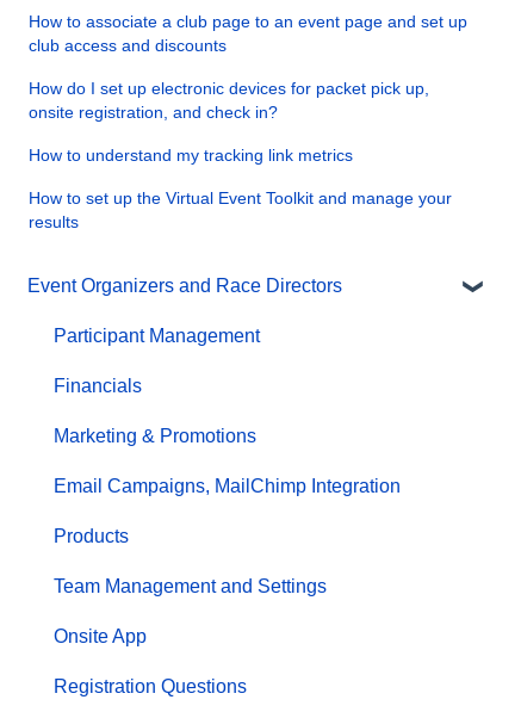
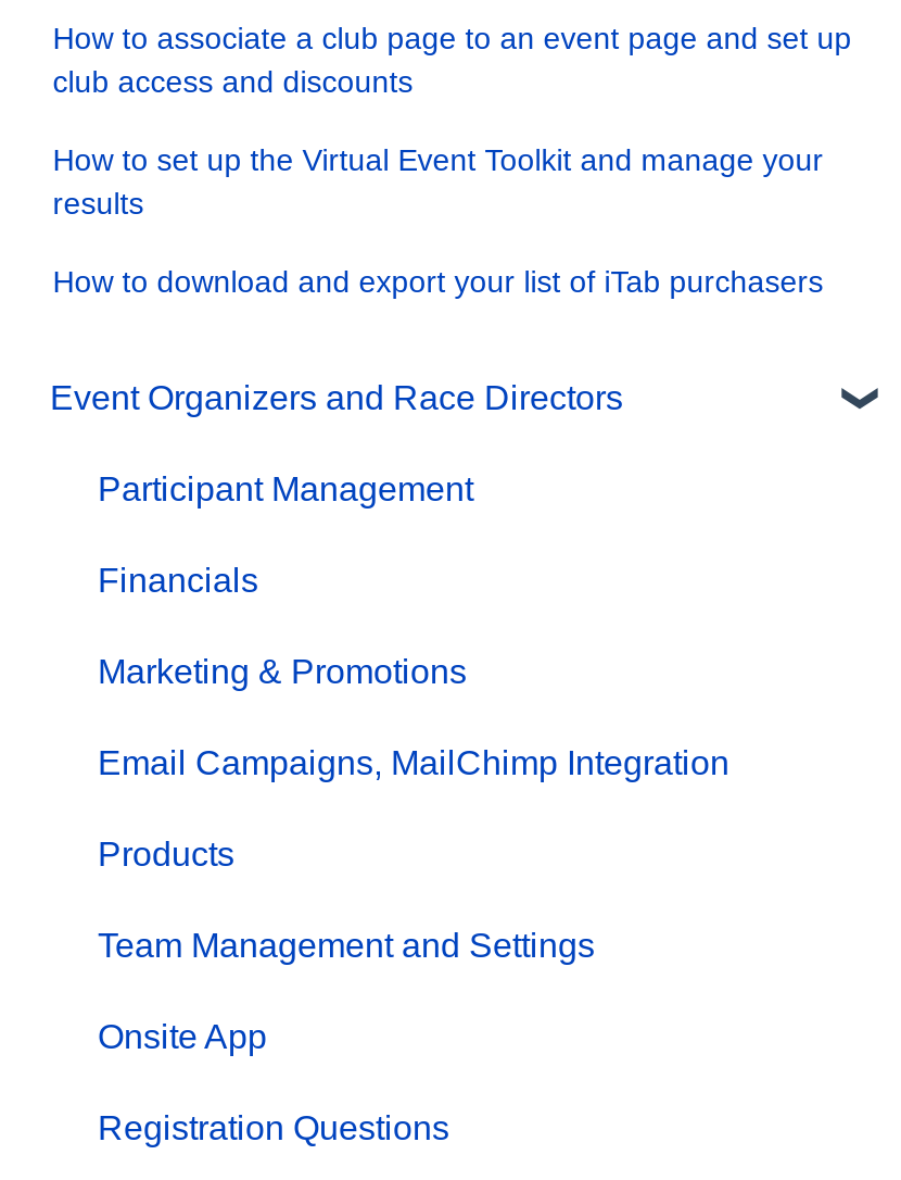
[29,79,429,165] How do I set up electronic devices for packet pick up, | onsite registration, and check in? | How to understand my tracking link metrics -> none
moved [29,189,452,232] -> [53,143,823,221]: How to set up the Virtual Event Toolkit and manage your | results
none -> [53,265,823,299] How to download and export your list of iTab purchasers

